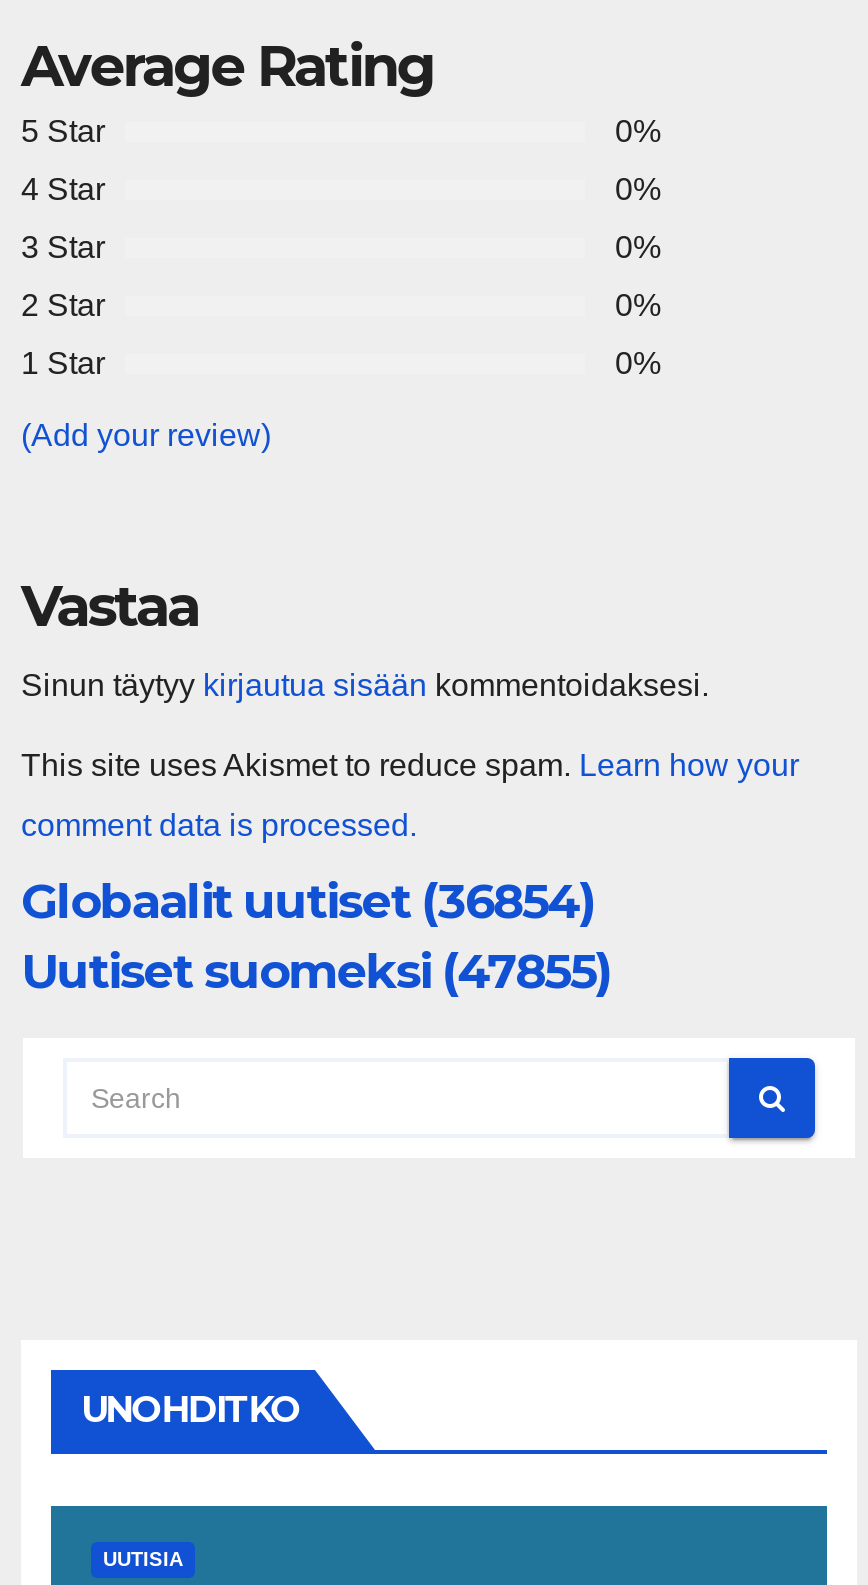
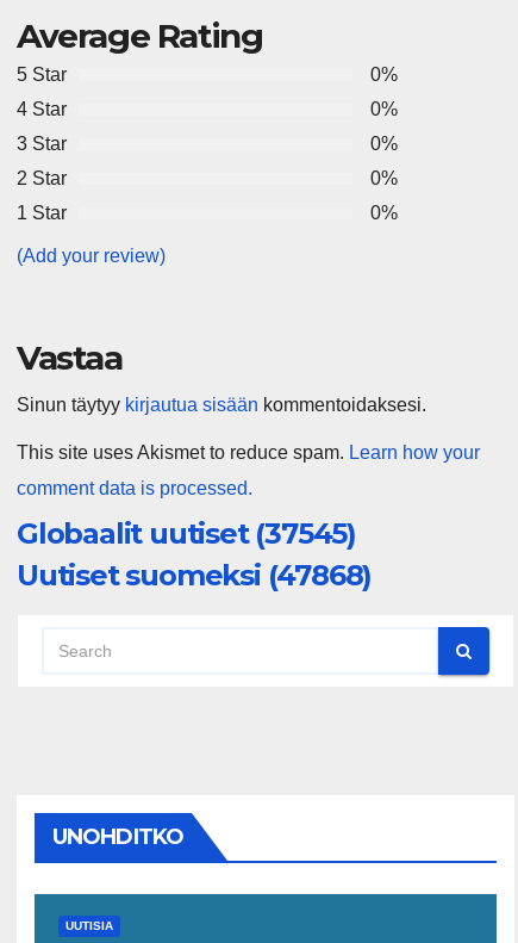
[21,872,595,930] Globaalit uutiset (36854) -> [17,516,356,551] Globaalit uutiset (37545)
[21,942,611,1000] Uutiset suomeksi (47855) -> [17,558,372,593] Uutiset suomeksi (47868)

